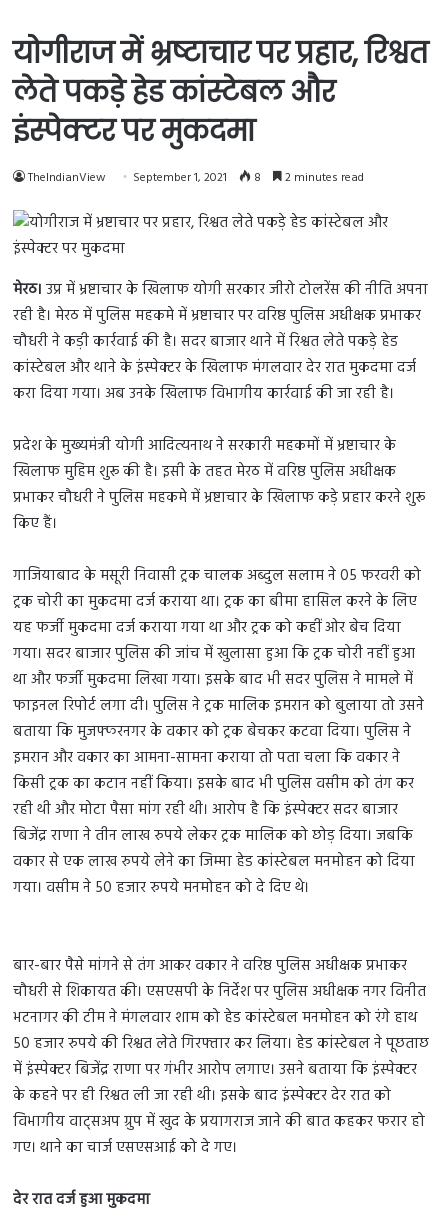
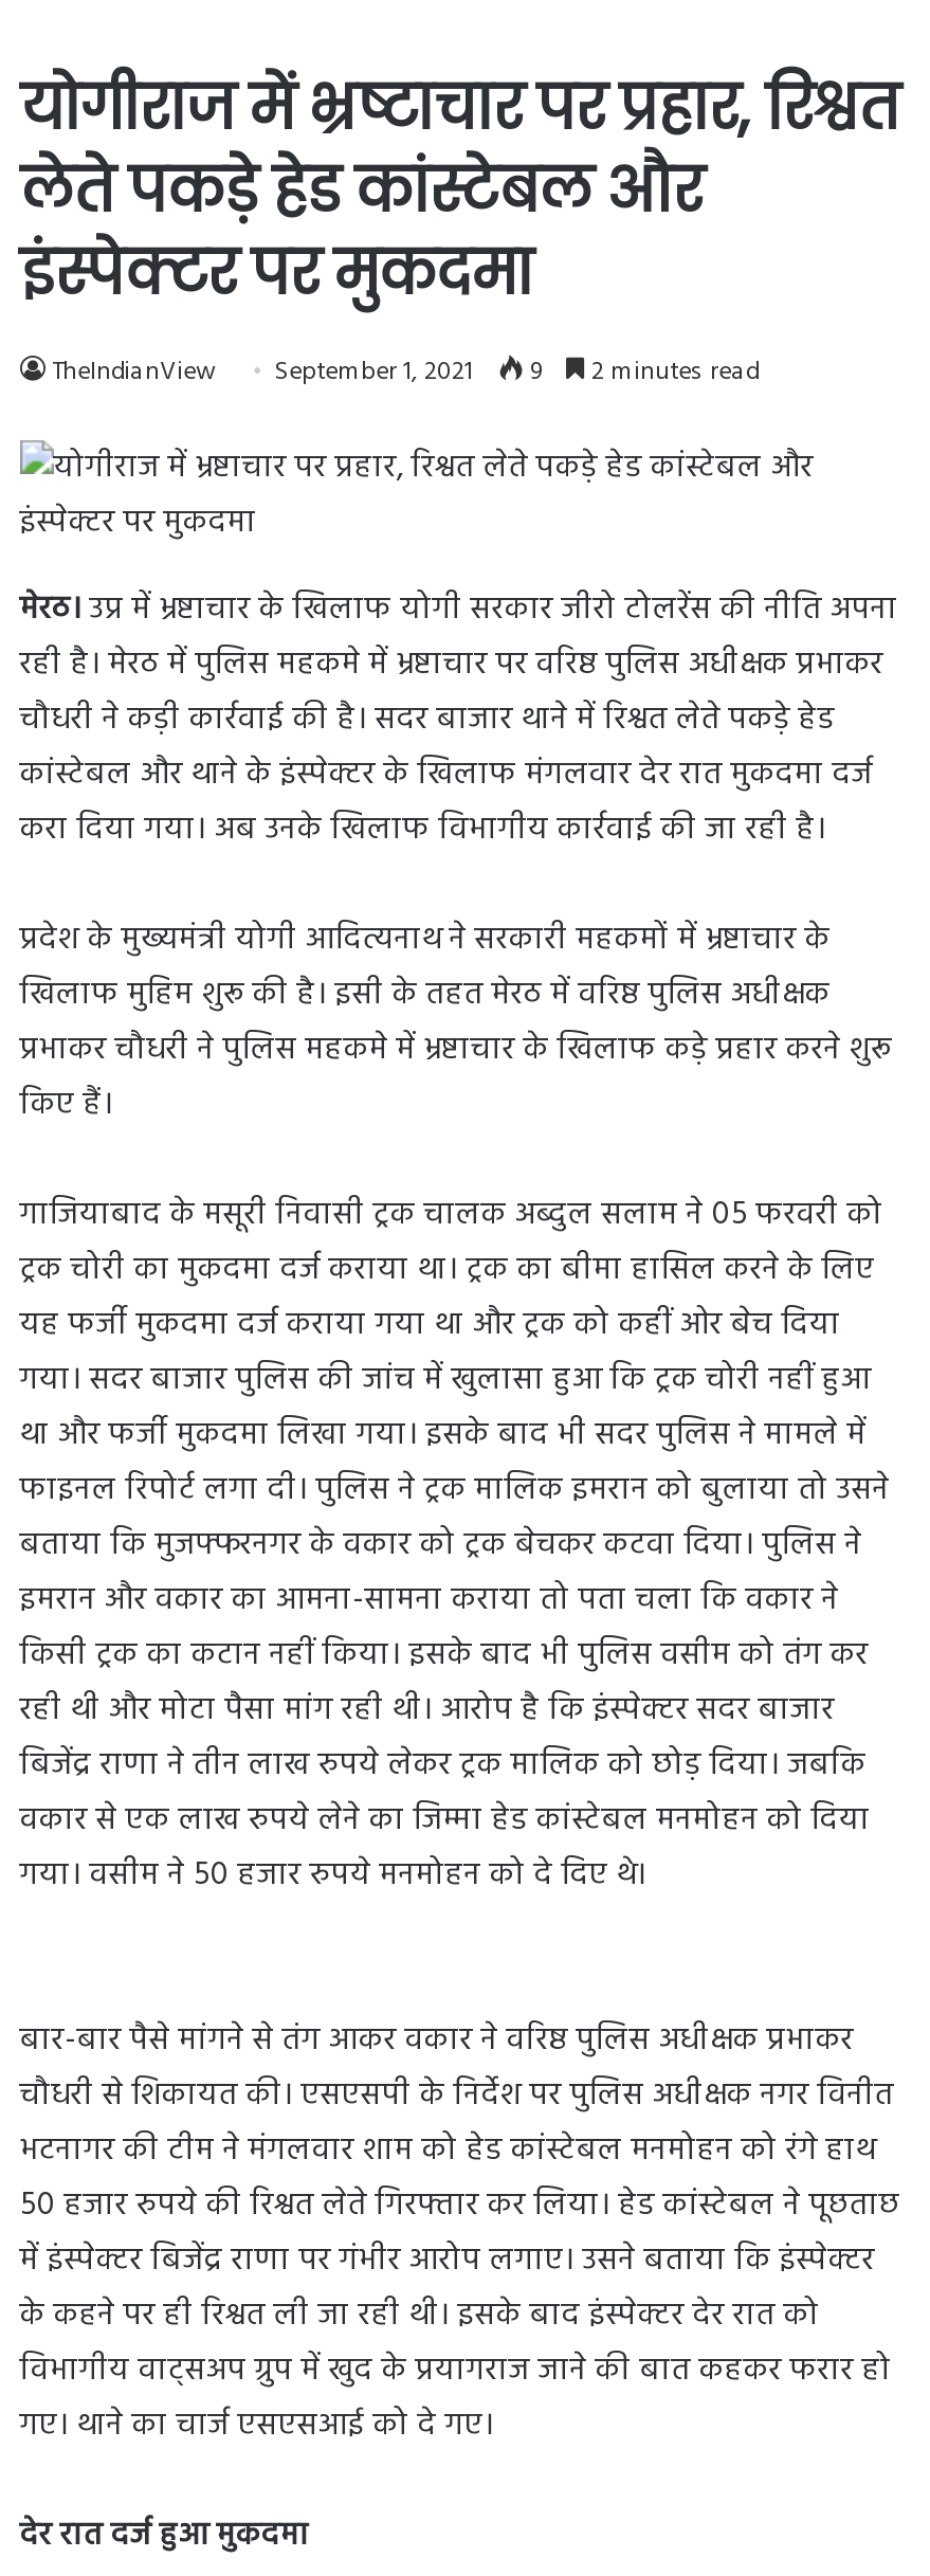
[28,168,364,188] TheIndianView September 1, 2021 8 2 minutes read -> [52,351,759,393] TheIndianView September 1, 2021 9 2 minutes read

